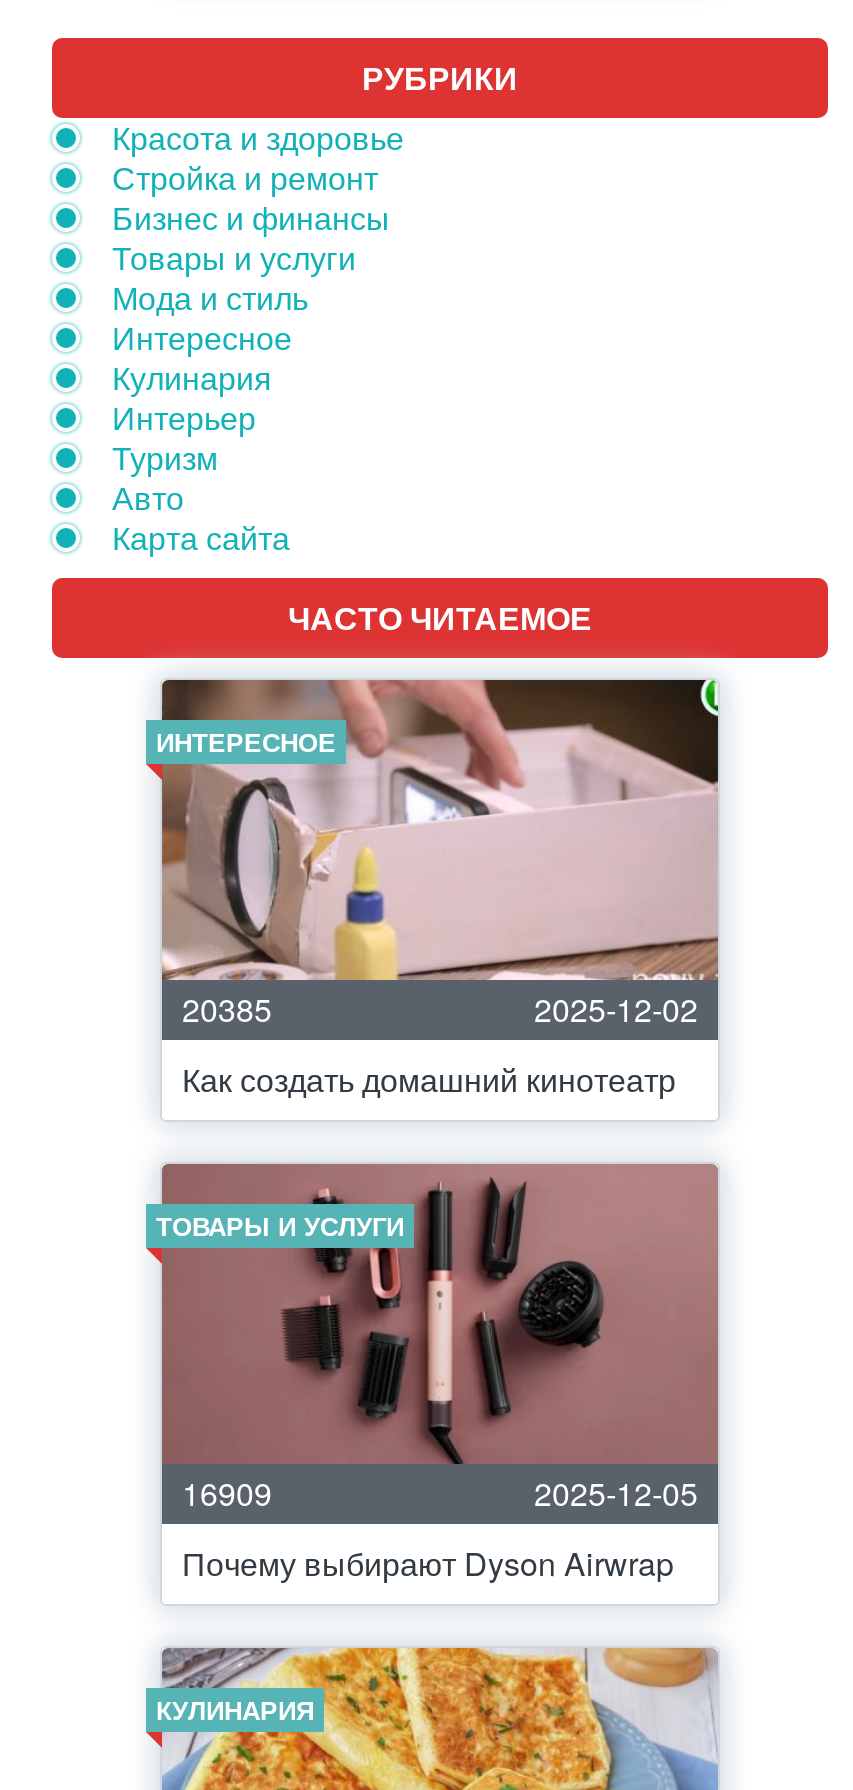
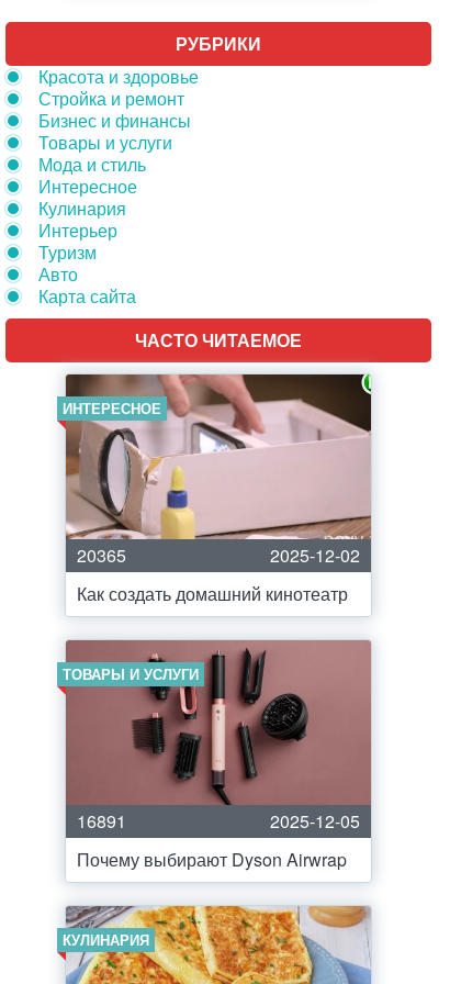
[182,986,272,1032] 20385 -> [77,543,126,568] 20365
[182,1470,272,1516] 16909 -> [77,808,126,834] 16891

